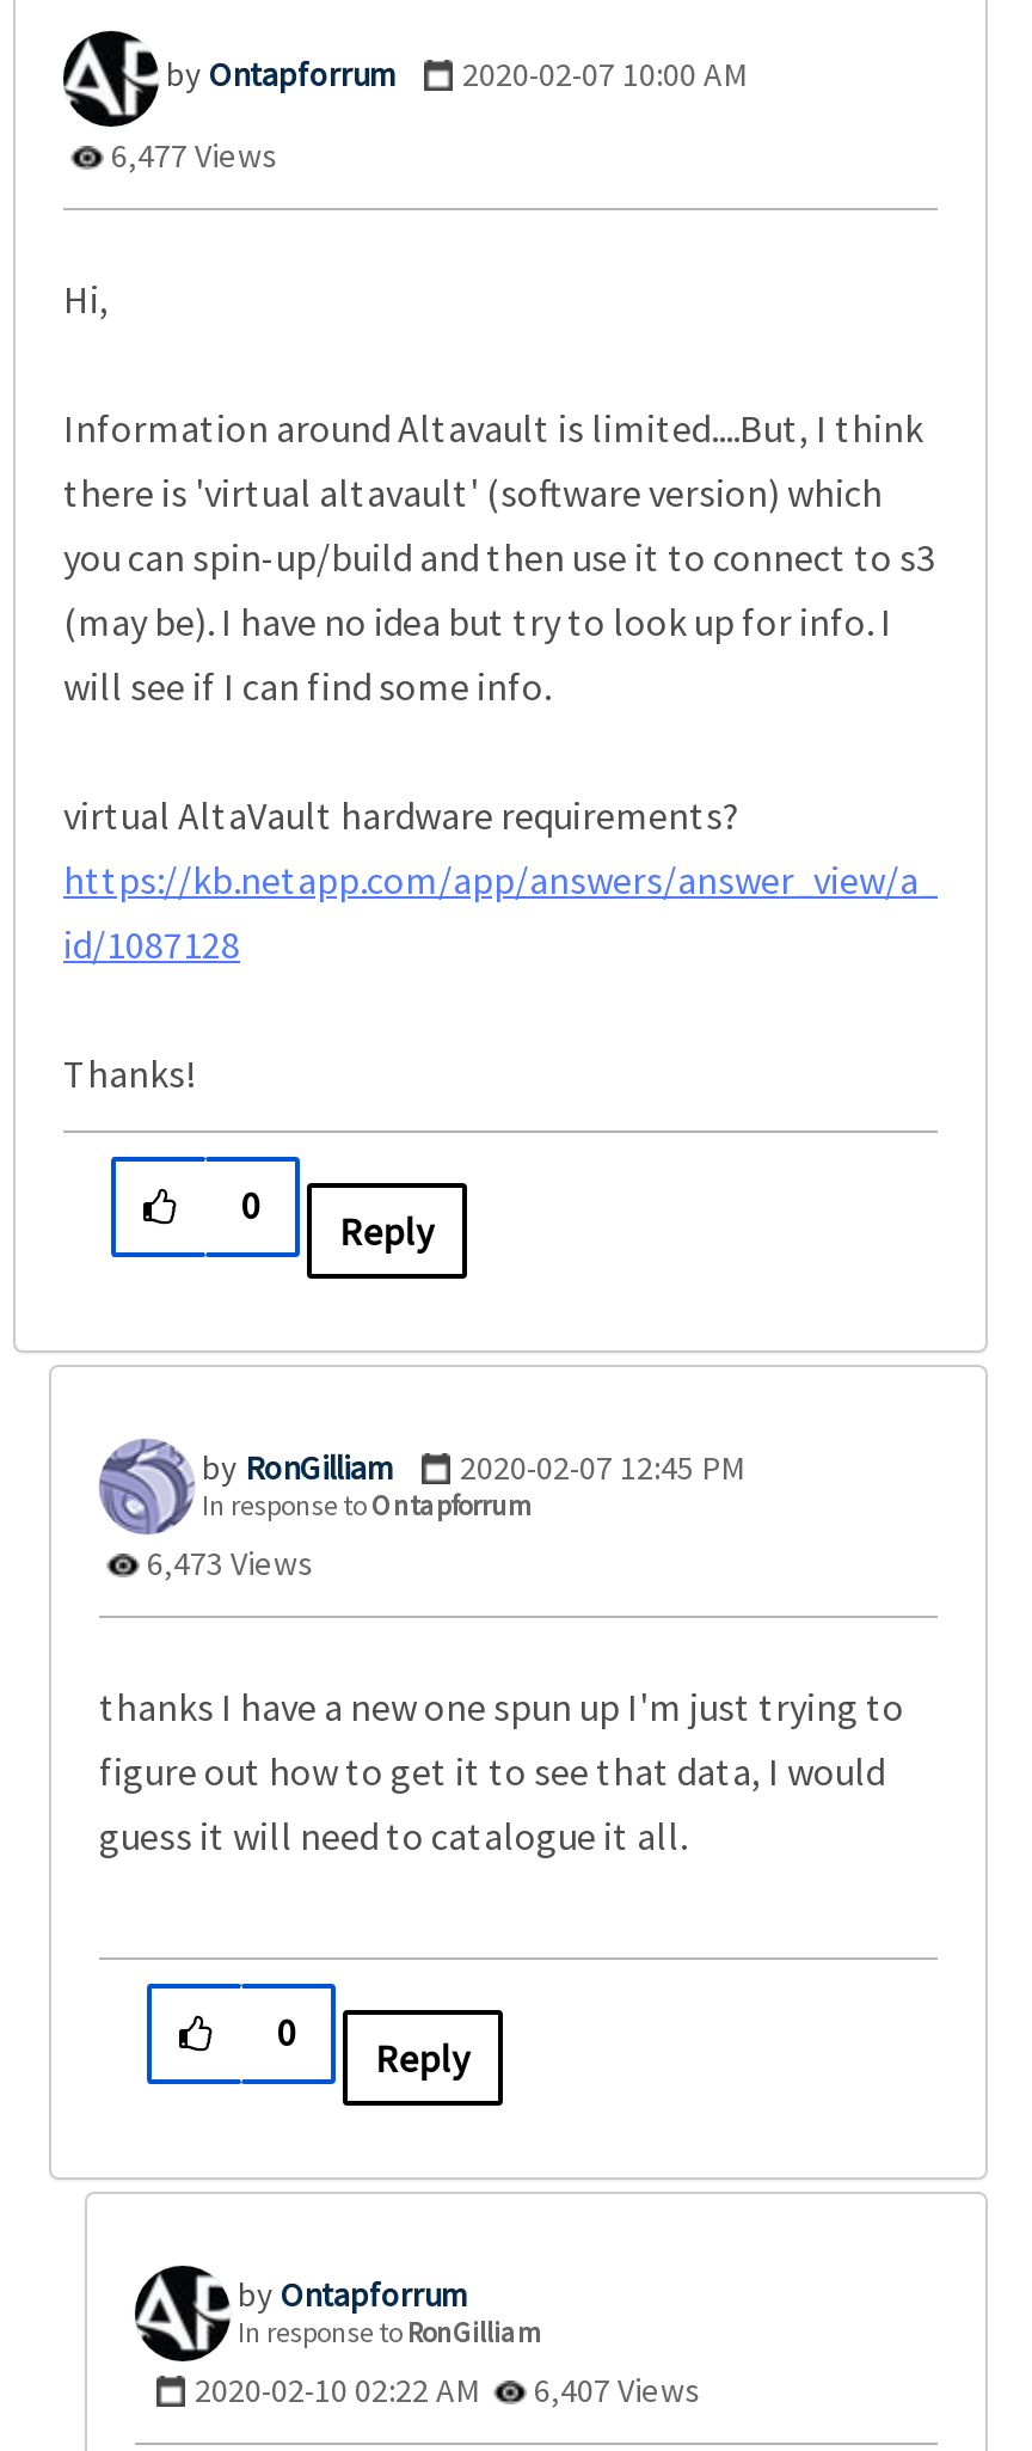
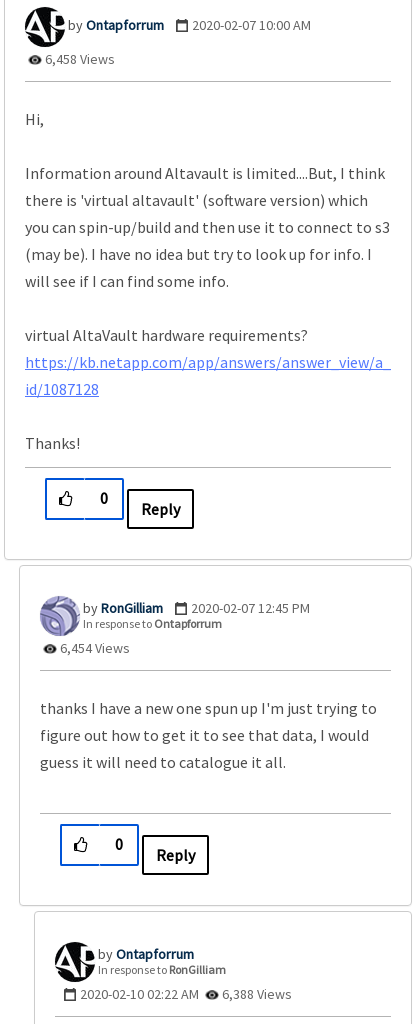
[104,133,278,176] 6,477 Views -> [42,50,115,68] 6,458 Views
[140,1541,314,1584] 6,473 Views -> [57,639,130,657] 6,454 Views
[195,2368,701,2411] 2020-02-10 02:22 AM 6,407 Views -> [80,985,292,1003] 2020-02-10 02:22 AM 6,388 Views

